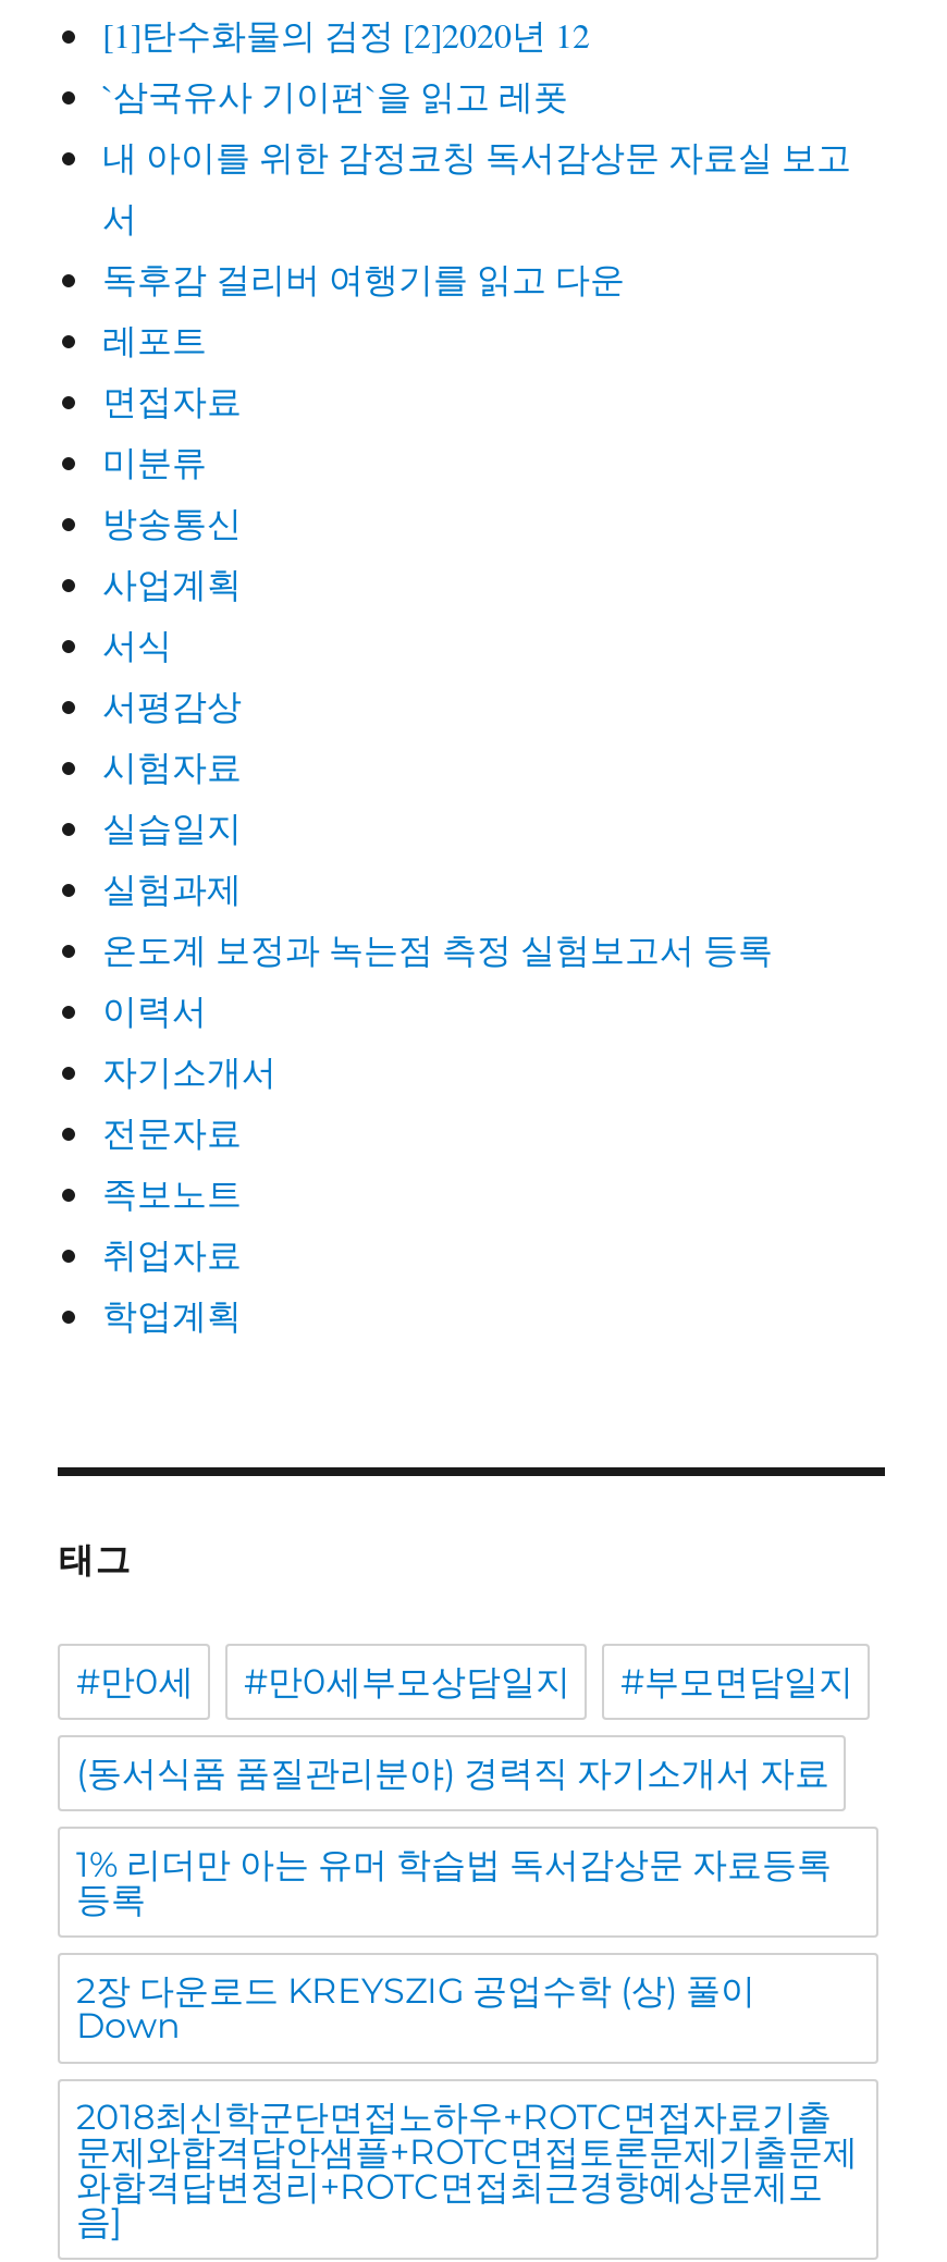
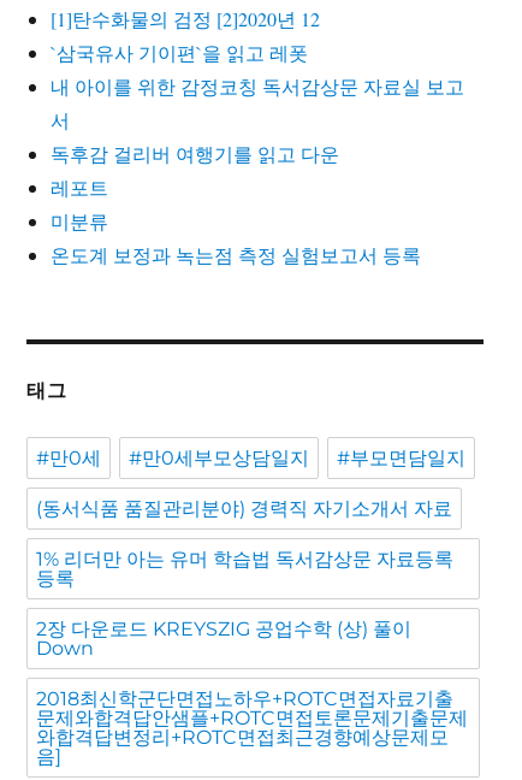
[102,376,242,422] 면접자료 -> none
[102,498,242,910] 방송통신 | 사업계획 | 서식 | 서평감상 | 시험자료 | 실습일지 | 실험과제 -> none
[102,986,276,1336] 이력서 | 자기소개서 | 전문자료 | 족보노트 | 취업자료 | 학업계획 -> none

